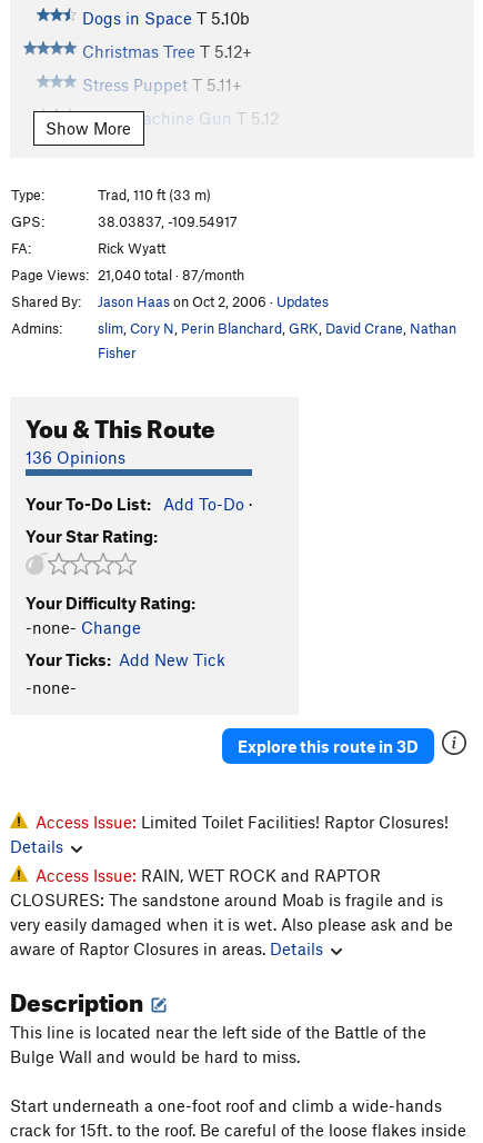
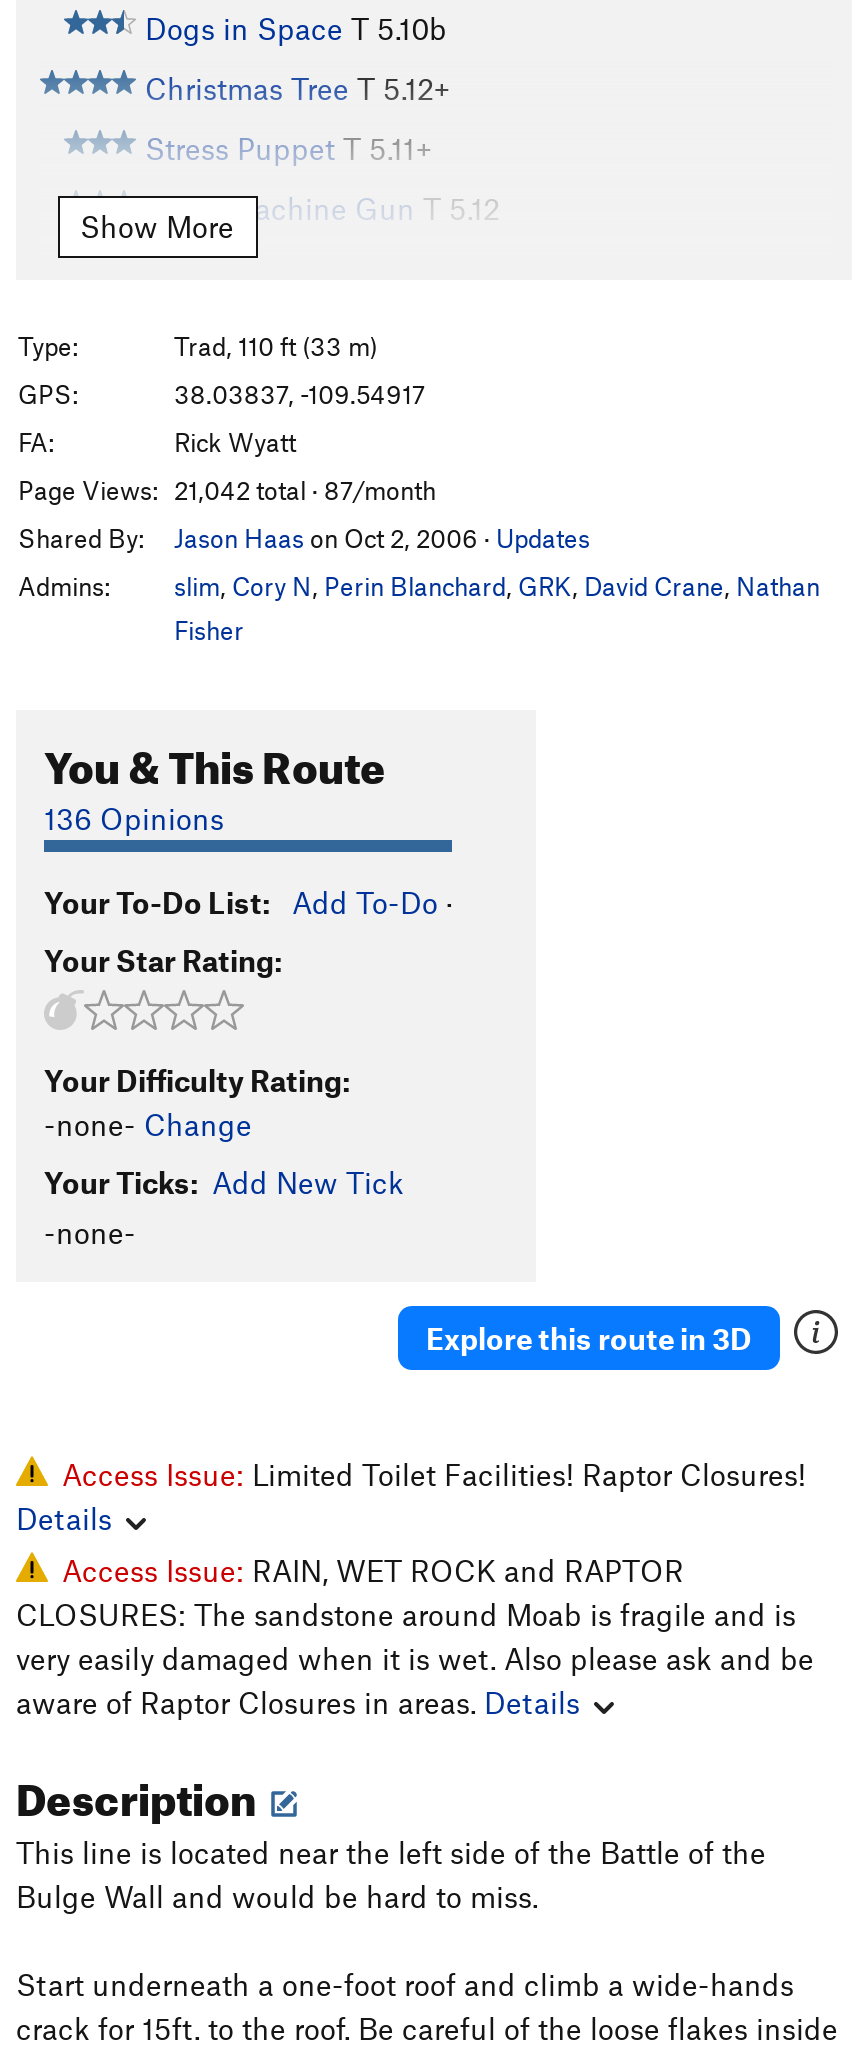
[11,266,244,283] Page Views: 21,040 total · 87/month -> [18,474,436,506] Page Views: 21,042 total · 87/month

